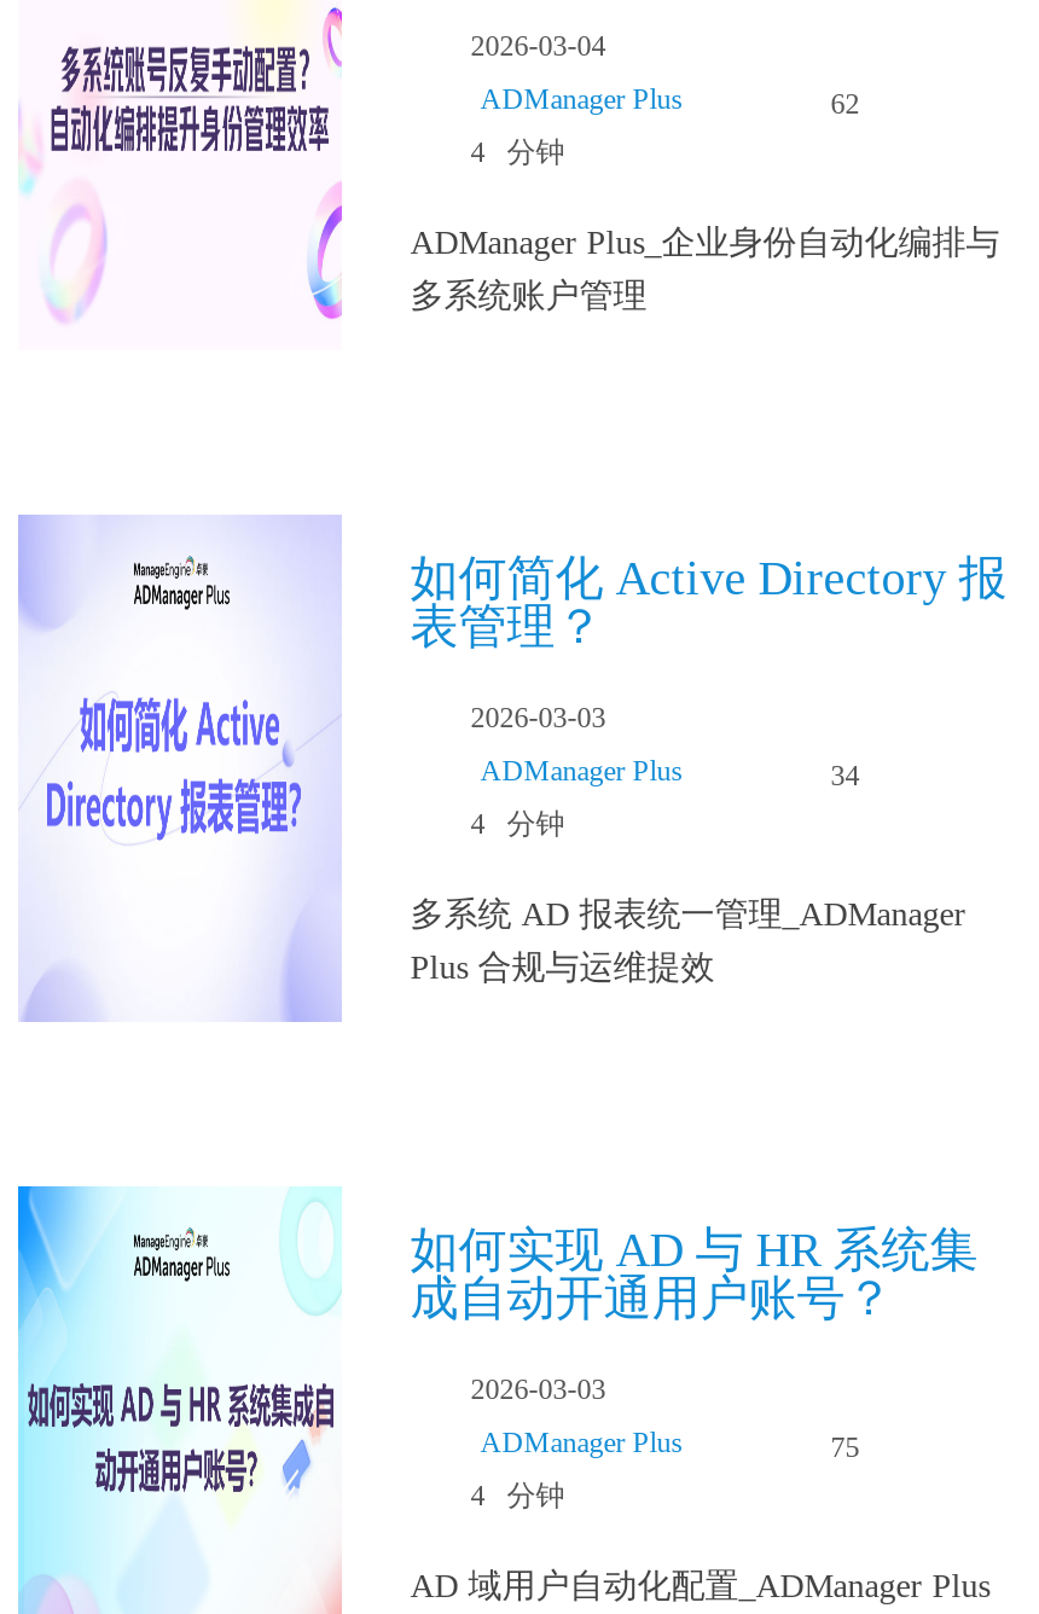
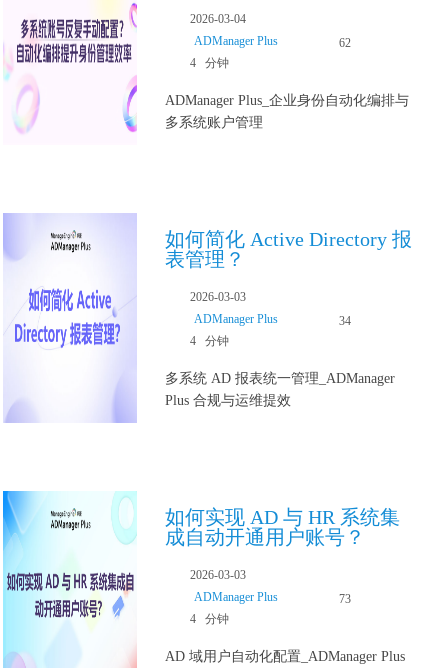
[831,1430,860,1464] 75 -> [339,592,351,606] 73

